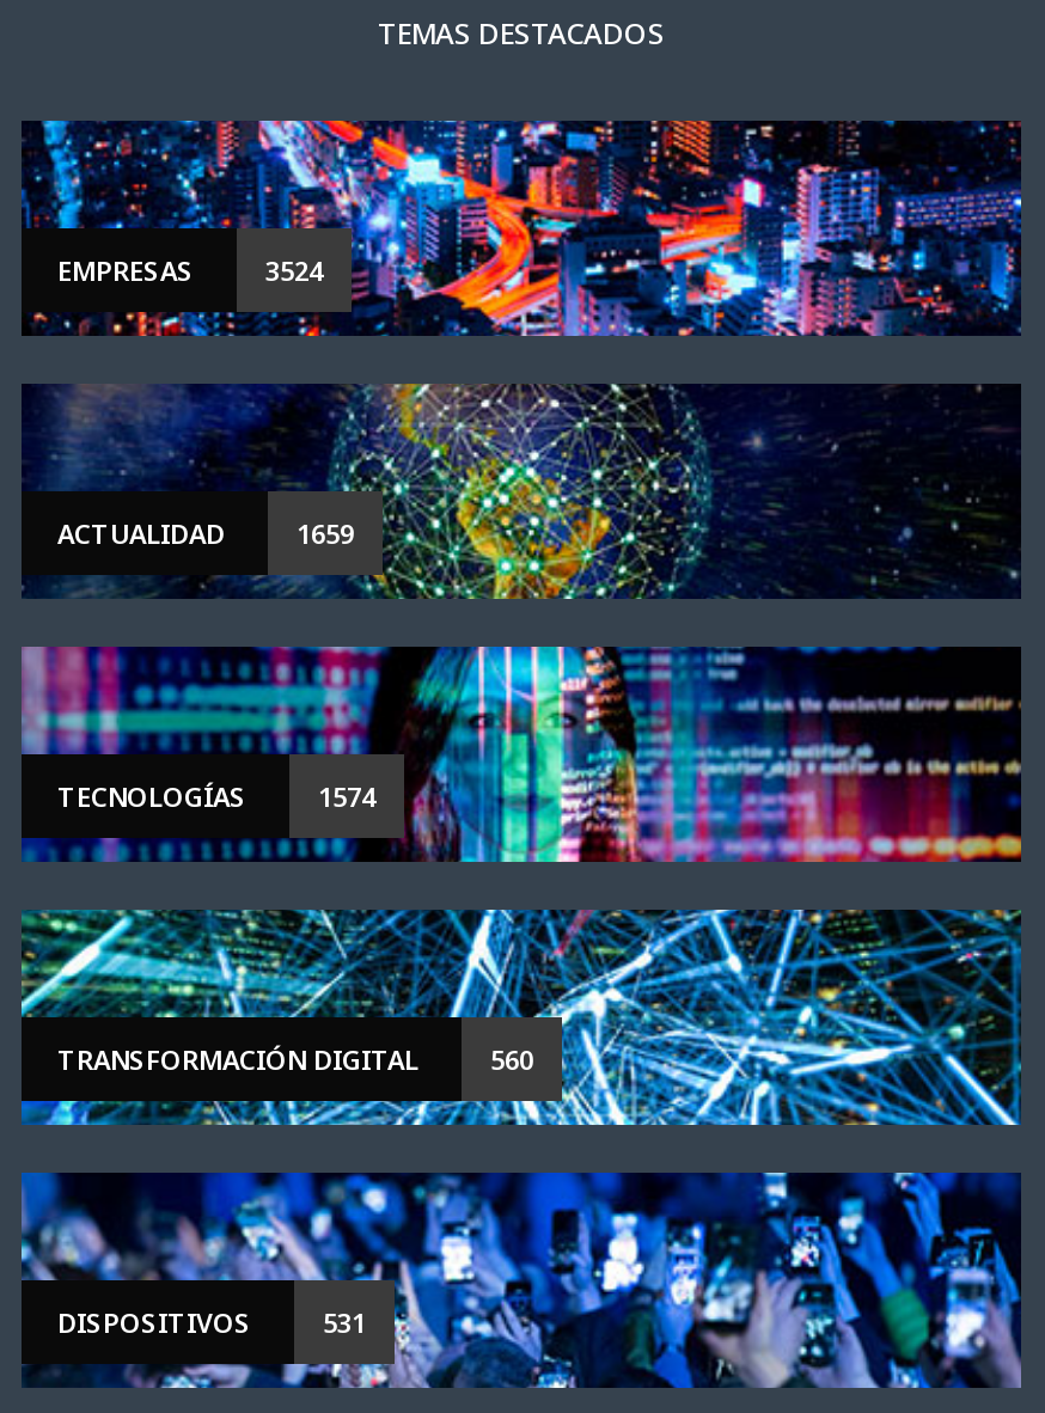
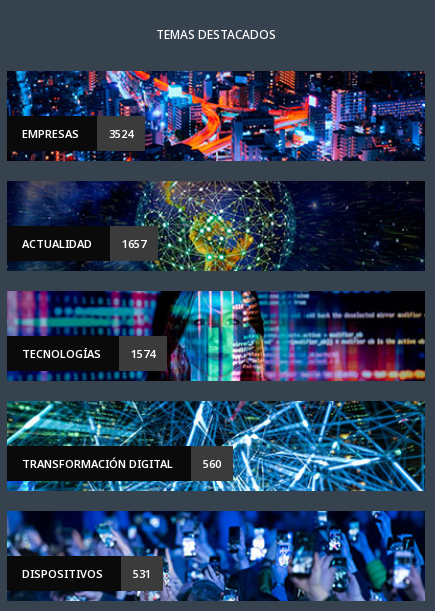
[57,516,354,552] ACTUALIDAD 1659 -> [22,236,146,251] ACTUALIDAD 1657

